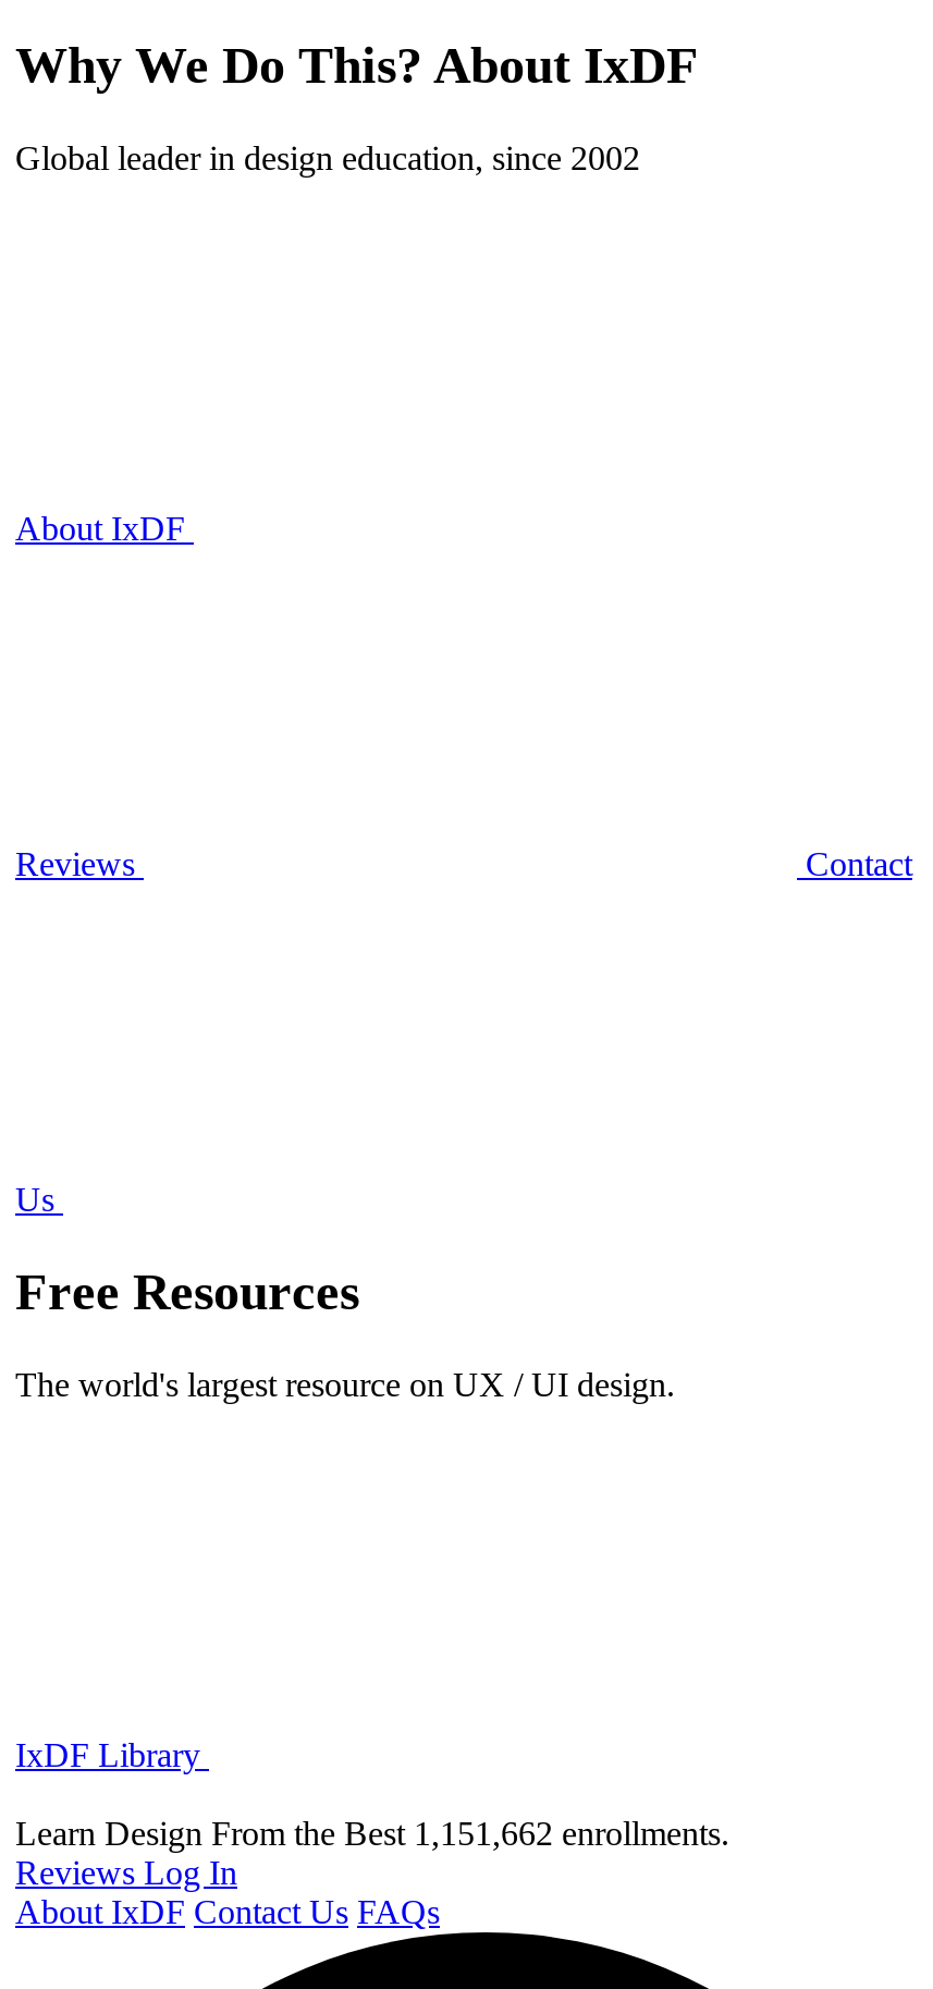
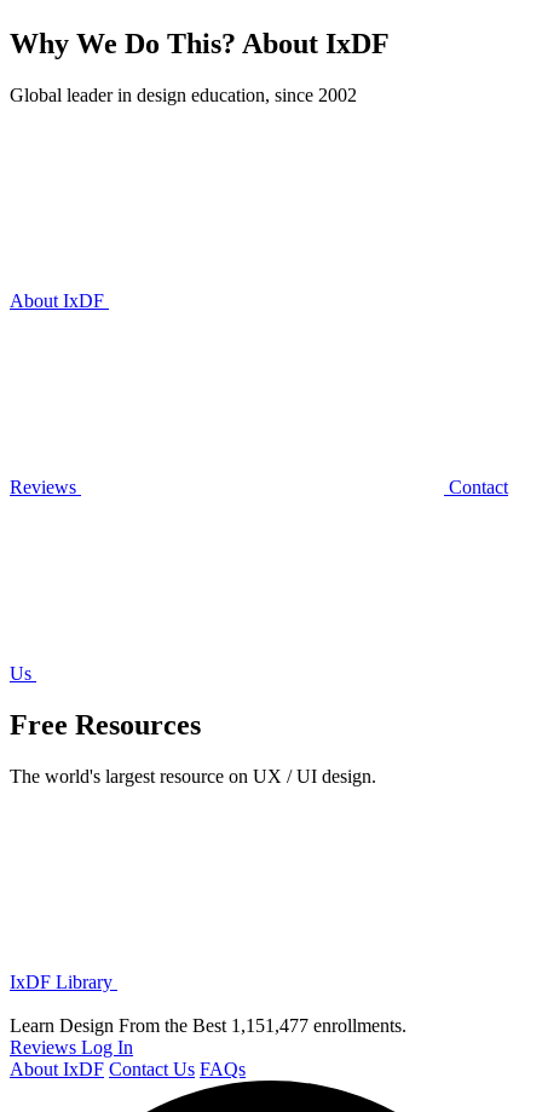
[15,1814,729,1851] Learn Design From the Best 1,151,662 enrollments. -> [10,1015,406,1035] Learn Design From the Best 1,151,477 enrollments.

